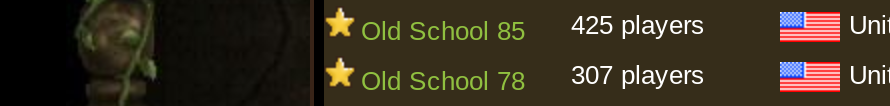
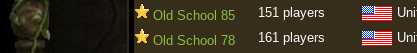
[361,10,705,46] Old School 85 425 players -> [152,5,324,23] Old School 85 151 players
[361,60,705,96] Old School 78 307 players -> [152,30,324,48] Old School 78 161 players

